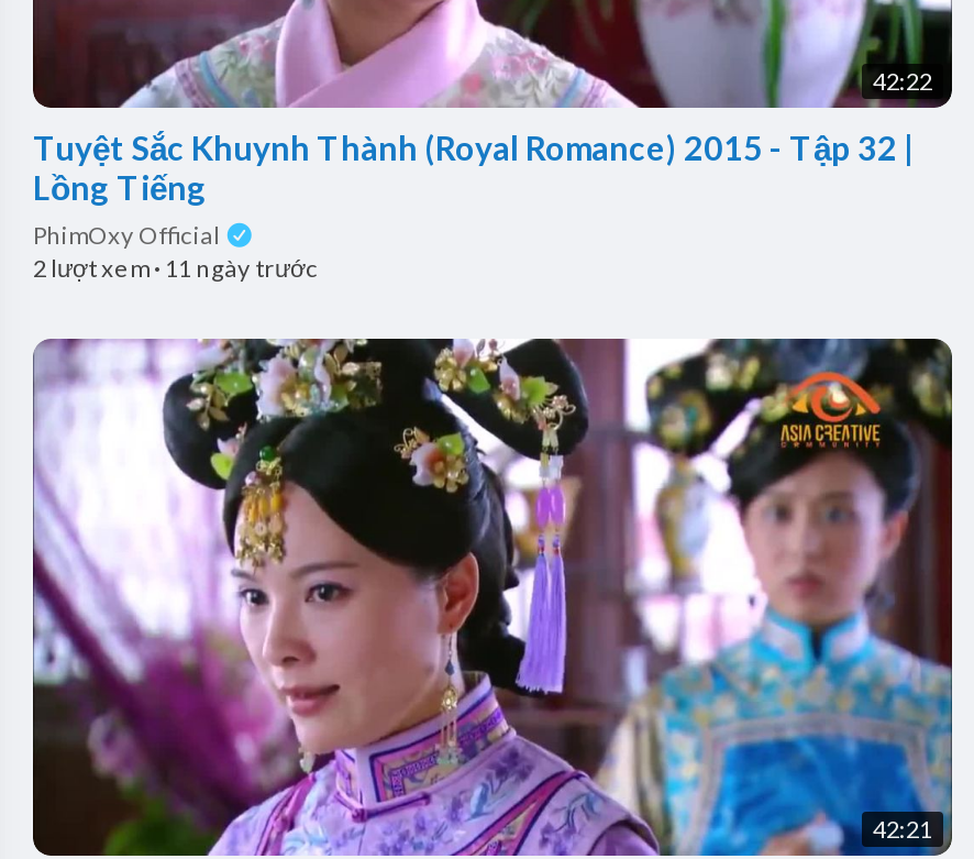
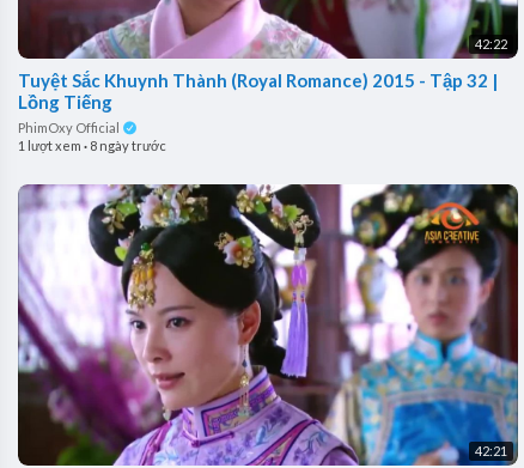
[33,253,319,281] 2 lượt xem · 11 ngày trước -> [18,137,166,153] 1 lượt xem · 8 ngày trước

